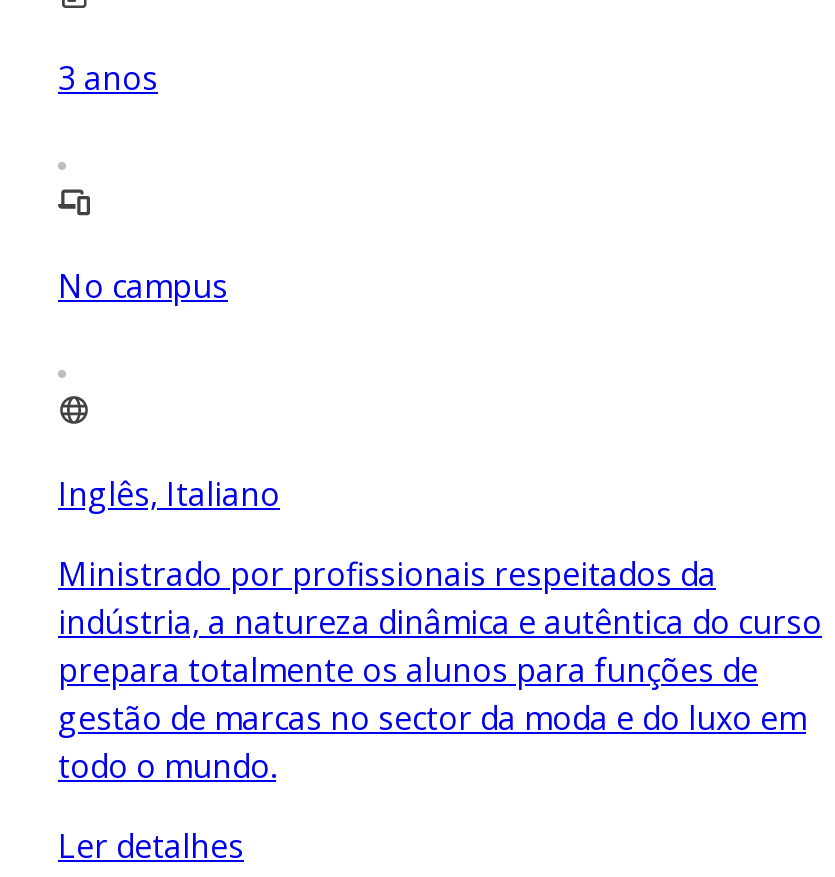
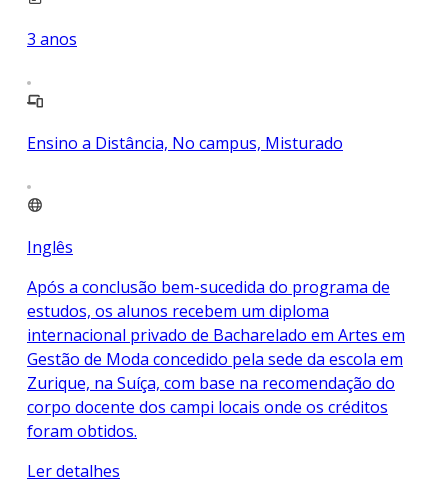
[58,263,228,307] No campus -> [27,132,343,154] Ensino a Distância, No campus, Misturado
[58,471,280,515] Inglês, Italiano -> [27,236,73,258] Inglês
[58,551,822,787] Ministrado por profissionais respeitados da | indústria, a natureza dinâmica e autêntica do curso | prepara totalmente os alunos para funções de | gestão de marcas no sector da moda e do luxo em | todo o mundo. -> [27,276,405,442] Após a conclusão bem-sucedida do programa de | estudos, os alunos recebem um diploma | internacional privado de Bacharelado em Artes em | Gestão de Moda concedido pela sede da escola em | Zurique, na Suíça, com base na recomendação do | corpo docente dos campi locais onde os créditos | foram obtidos.

